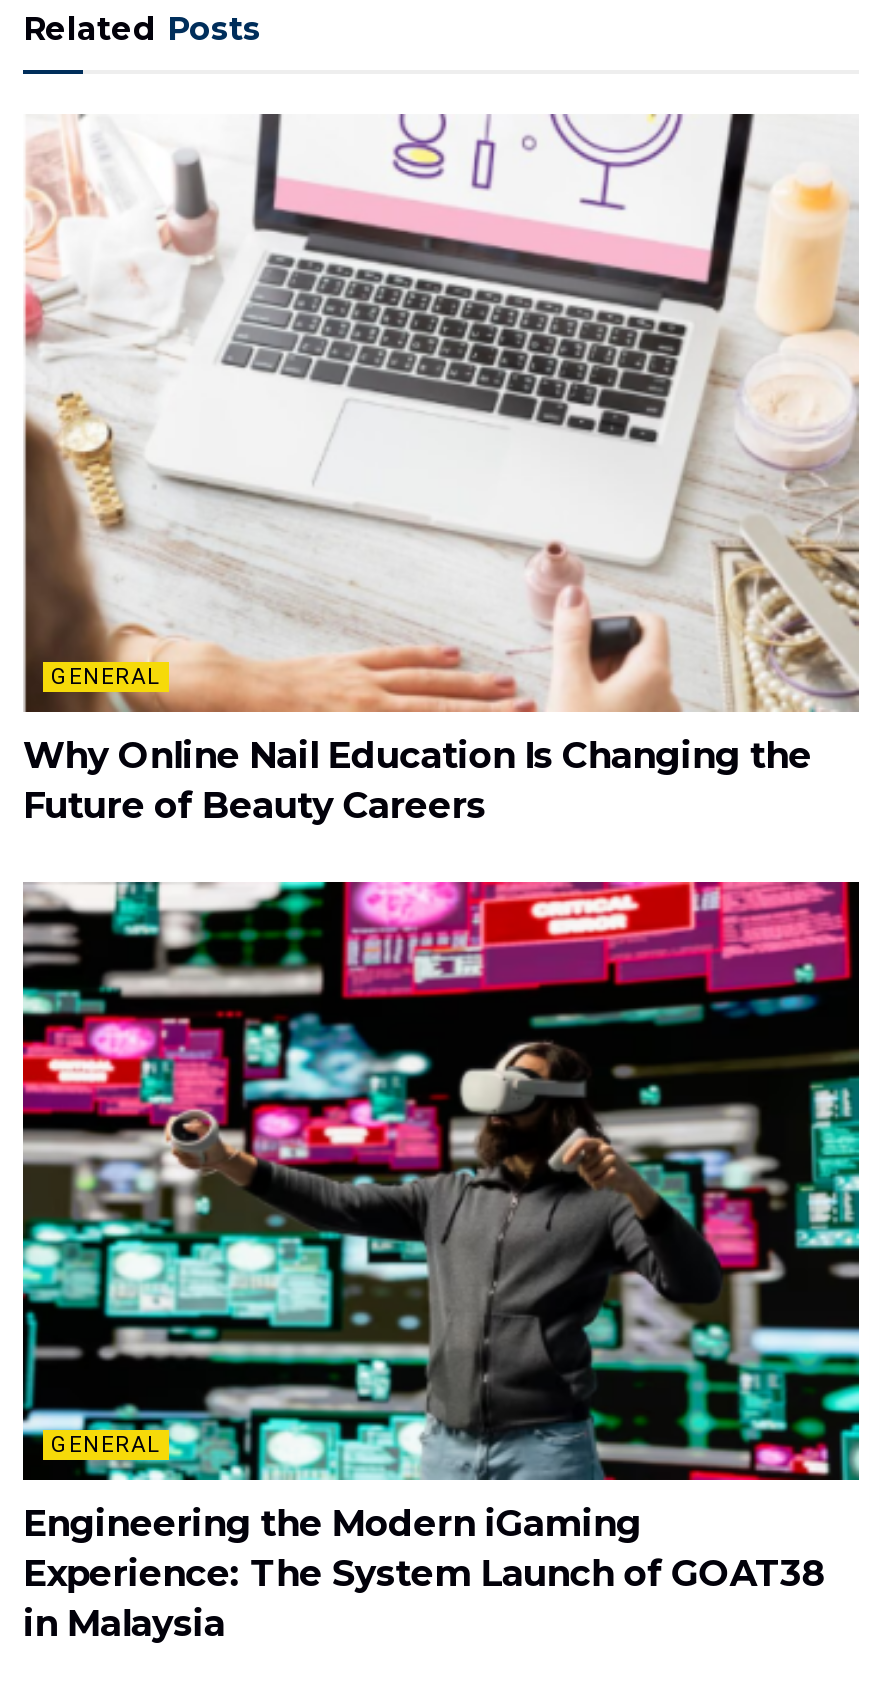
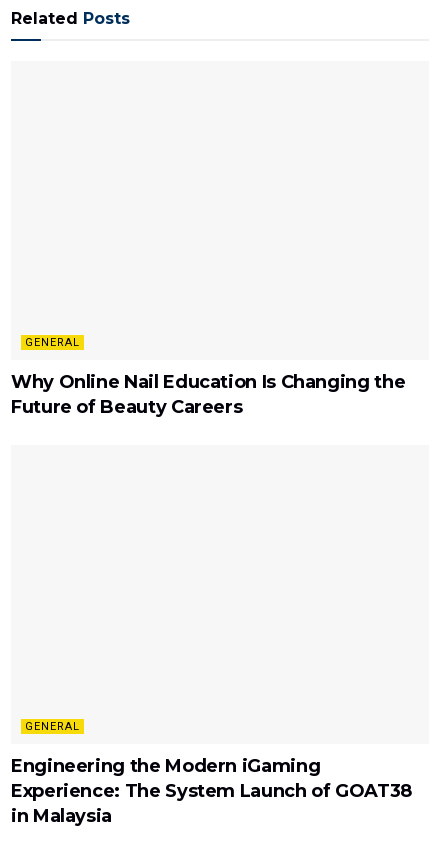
[23,112,861,714] [image] -> none
[21,880,861,1482] [image] -> none

